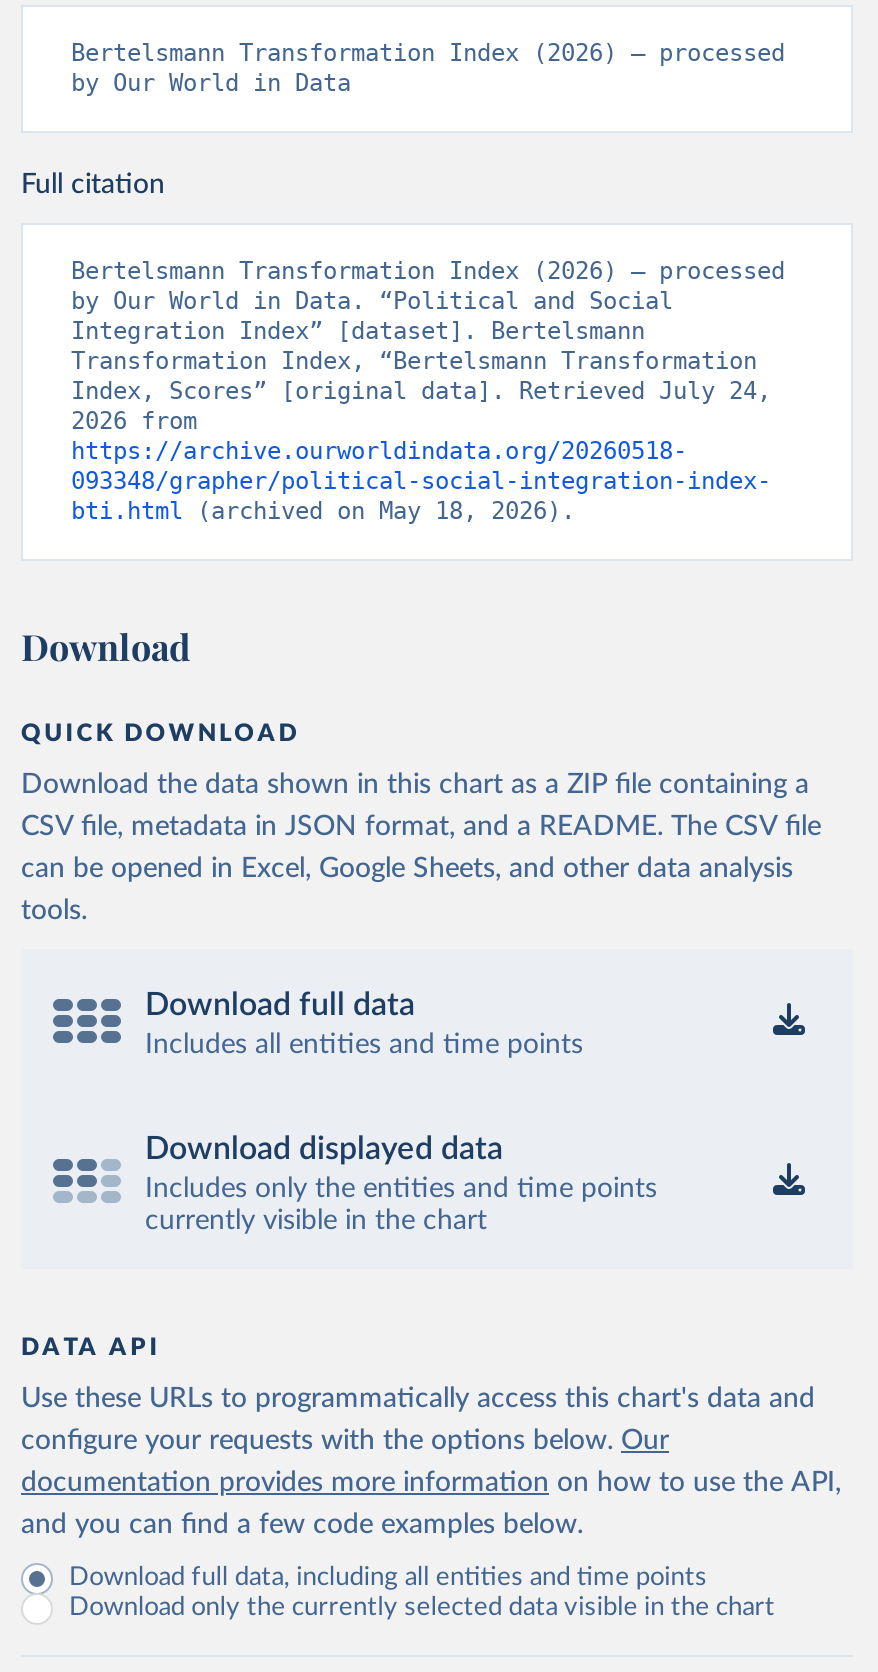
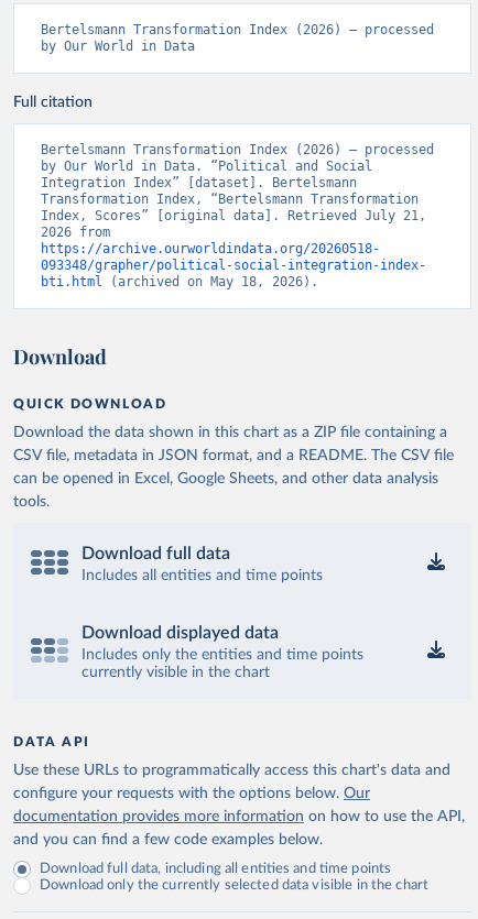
[71,377,771,405] Index, Scores” [original data]. Retrieved July 24, -> [41,208,426,223] Index, Scores” [original data]. Retrieved July 21,

